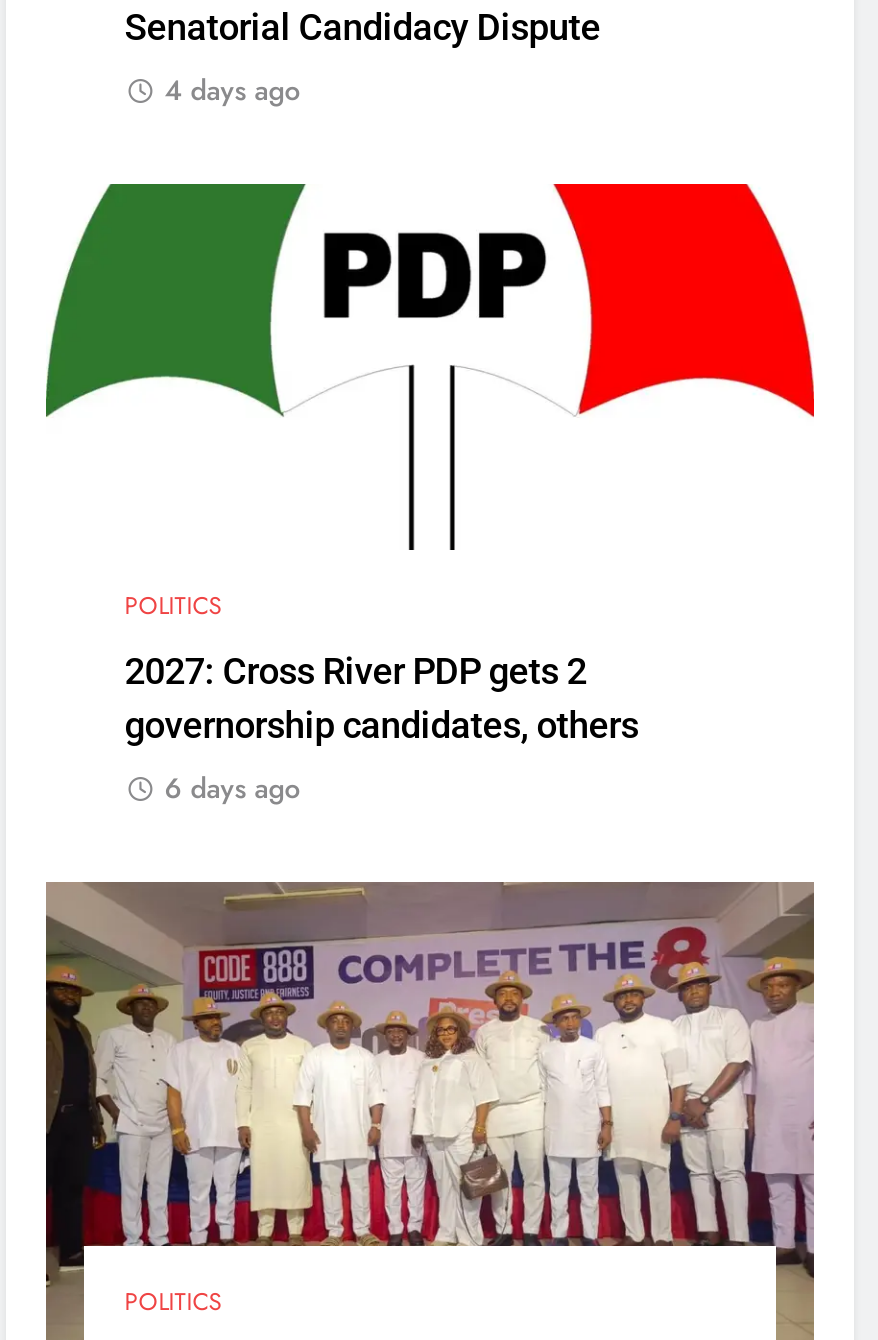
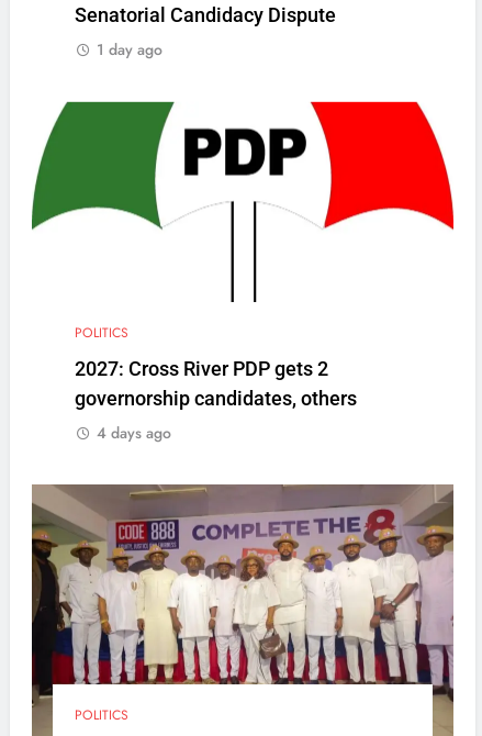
[164,71,300,111] 4 days ago -> [97,39,163,61] 1 day ago
[164,768,300,808] 6 days ago -> [97,422,171,444] 4 days ago

